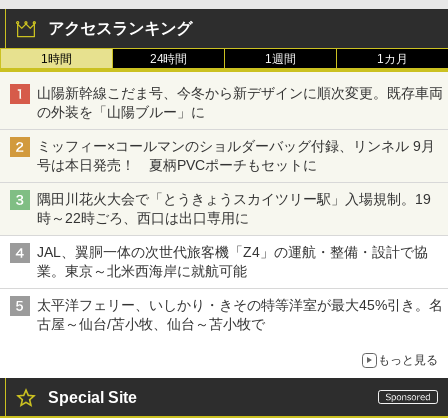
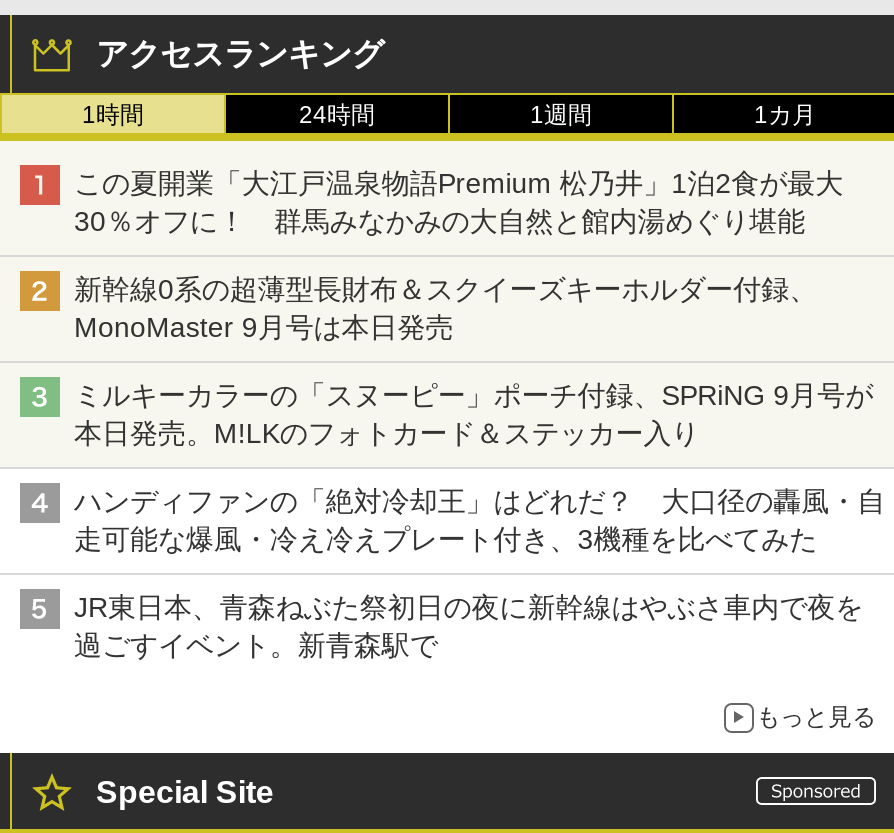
[37,85,443,120] 山陽新幹線こだま号、今冬から新デザインに順次変更。既存車両 | の外装を「山陽ブルー」に -> [74,167,843,237] この夏開業「大江戸温泉物語Premium 松乃井」1泊2食が最大 | 30％オフに！ 群馬みなかみの大自然と館内湯めぐり堪能
[37,138,435,173] ミッフィー×コールマンのショルダーバッグ付録、リンネル 9月 | 号は本日発売！ 夏柄PVCポーチもセットに -> [74,273,817,343] 新幹線0系の超薄型長財布＆スクイーズキーホルダー付録、 | MonoMaster 9月号は本日発売
[37,191,431,226] 隅田川花火大会で「とうきょうスカイツリー駅」入場規制。19 | 時～22時ごろ、西口は出口専用に -> [74,379,873,449] ミルキーカラーの「スヌーピー」ポーチ付録、SPRiNG 9月号が | 本日発売。M!LKのフォトカード＆ステッカー入り
[37,244,428,279] JAL、翼胴一体の次世代旅客機「Z4」の運航・整備・設計で協 | 業。東京～北米西海岸に就航可能 -> [74,485,885,555] ハンディファンの「絶対冷却王」はどれだ？ 大口径の轟風・自 | 走可能な爆風・冷え冷えプレート付き、3機種を比べてみた
[37,297,443,332] 太平洋フェリー、いしかり・きその特等洋室が最大45%引き。名 | 古屋～仙台/苫小牧、仙台～苫小牧で -> [74,591,863,661] JR東日本、青森ねぶた祭初日の夜に新幹線はやぶさ車内で夜を | 過ごすイベント。新青森駅で

